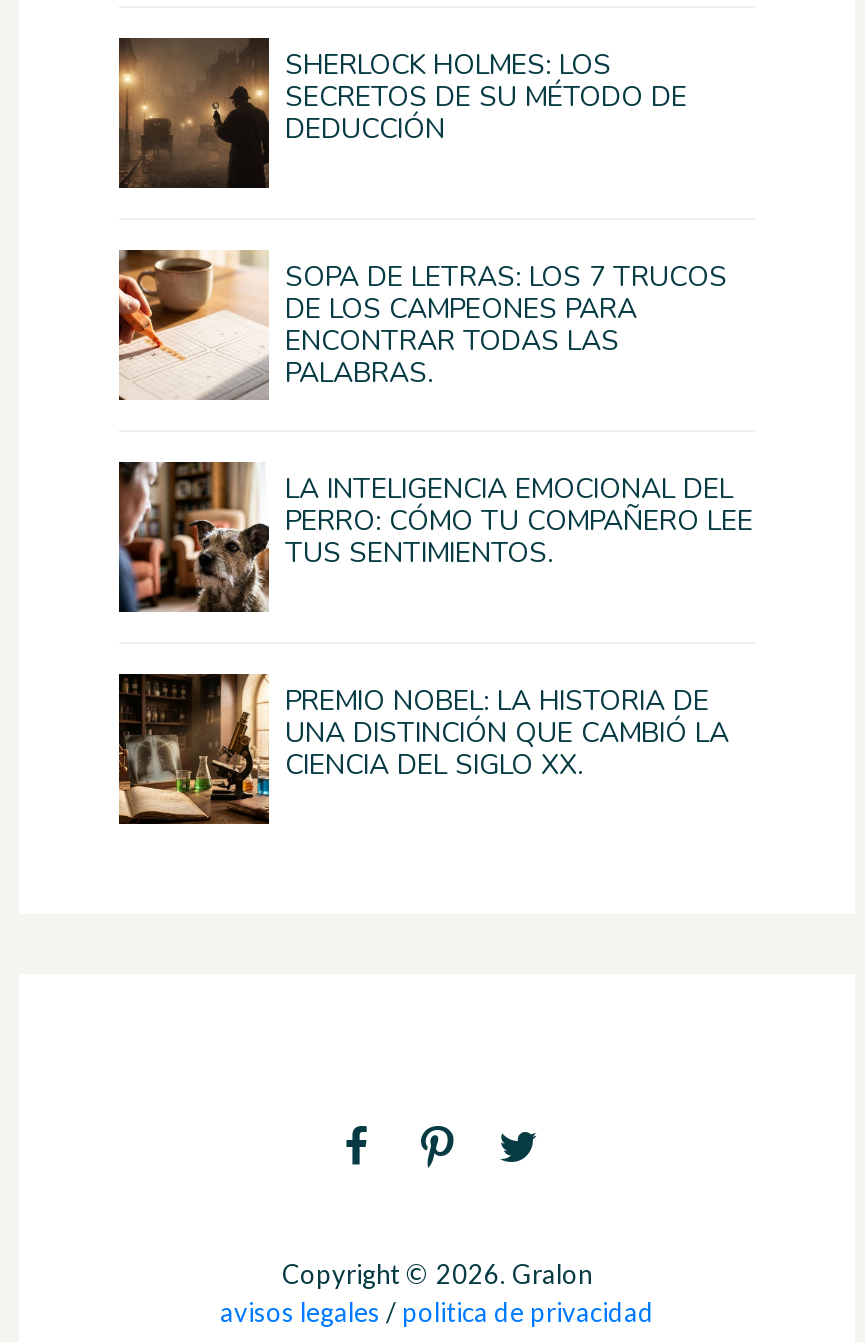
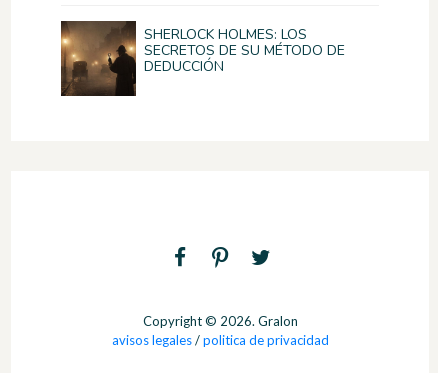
[117,248,753,572] [image] | SOPA DE LETRAS: LOS 7 TRUCOS | DE LOS CAMPEONES PARA | ENCONTRAR TODAS LAS | PALABRAS. | LA INTELIGENCIA EMOCIONAL DEL | PERRO: CÓMO TU COMPAÑERO LEE | TUS SENTIMIENTOS. -> none
[117,460,271,614] [image] -> none
[117,674,729,826] [image] | PREMIO NOBEL: LA HISTORIA DE | UNA DISTINCIÓN QUE CAMBIÓ LA | CIENCIA DEL SIGLO XX. -> none

